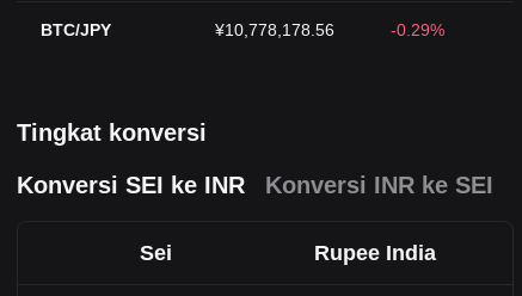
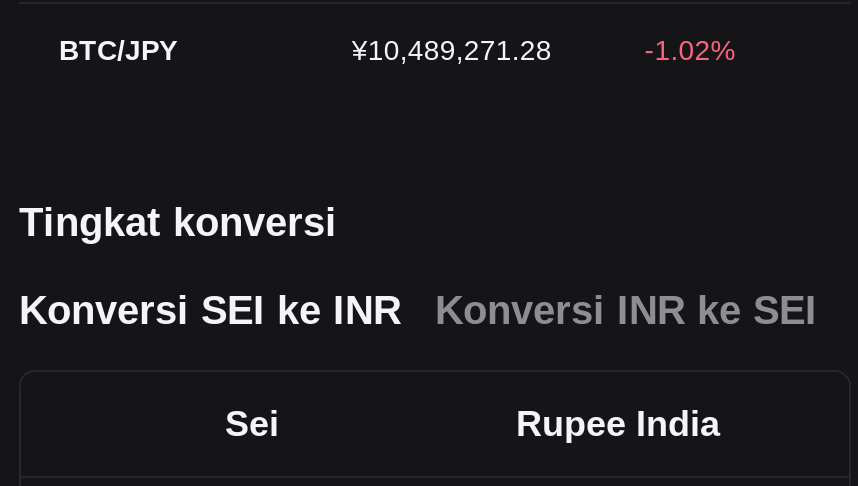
[215,20,335,39] ¥10,778,178.56 -> [352,34,552,66] ¥10,489,271.28
[390,20,444,39] -0.29% -> [645,34,735,66] -1.02%

